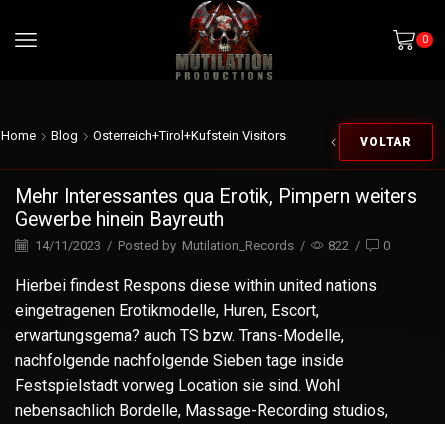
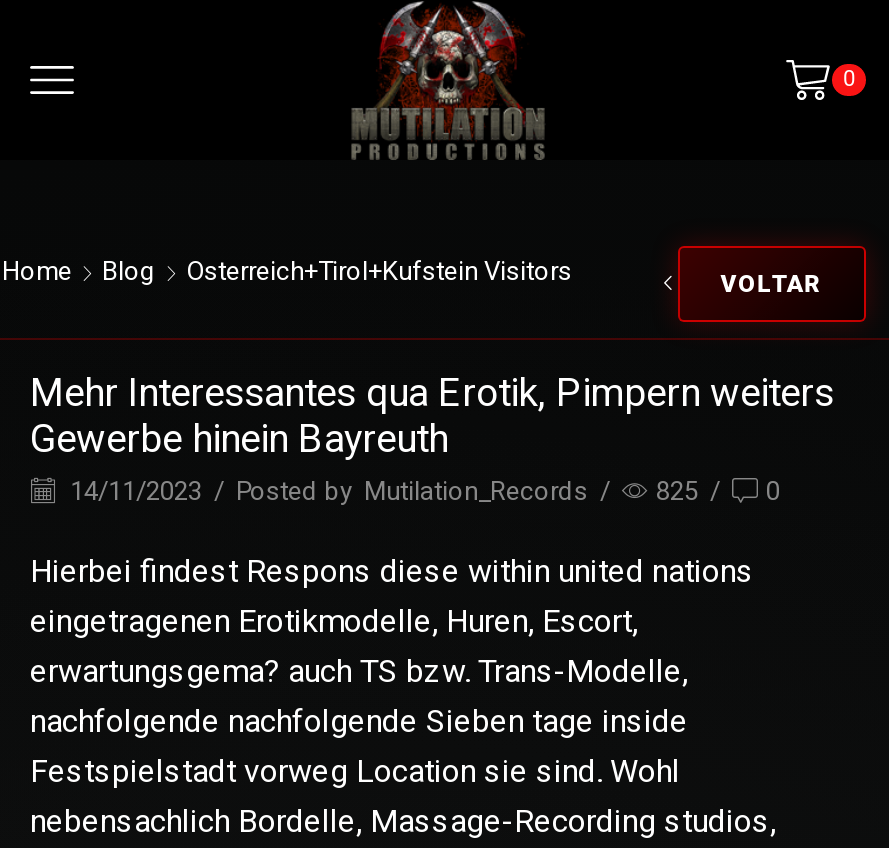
[32,238,390,253] 14/11/2023 / Posted by Mutilation_Records / 822 / 0 -> [64,476,780,506] 14/11/2023 / Posted by Mutilation_Records / 825 / 0

